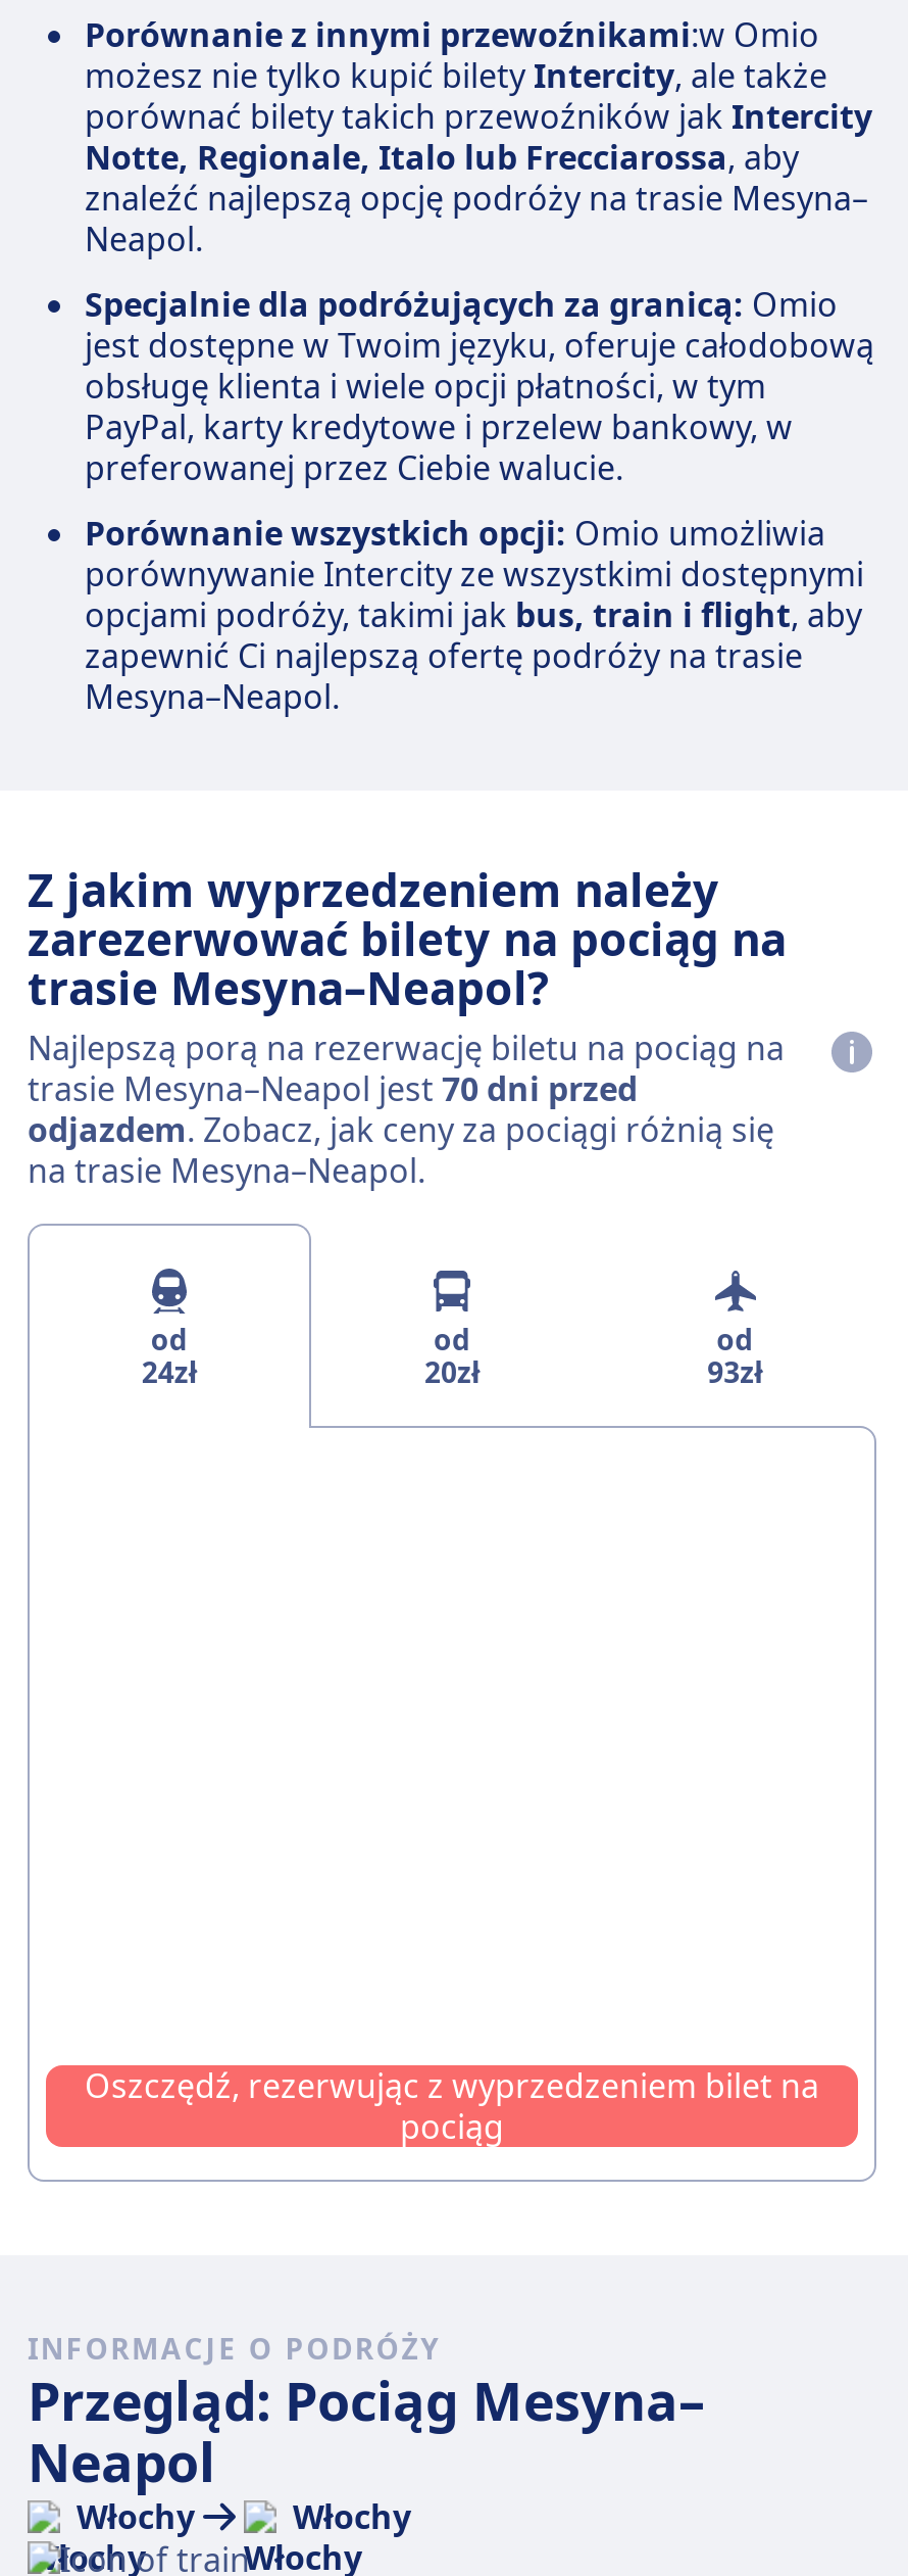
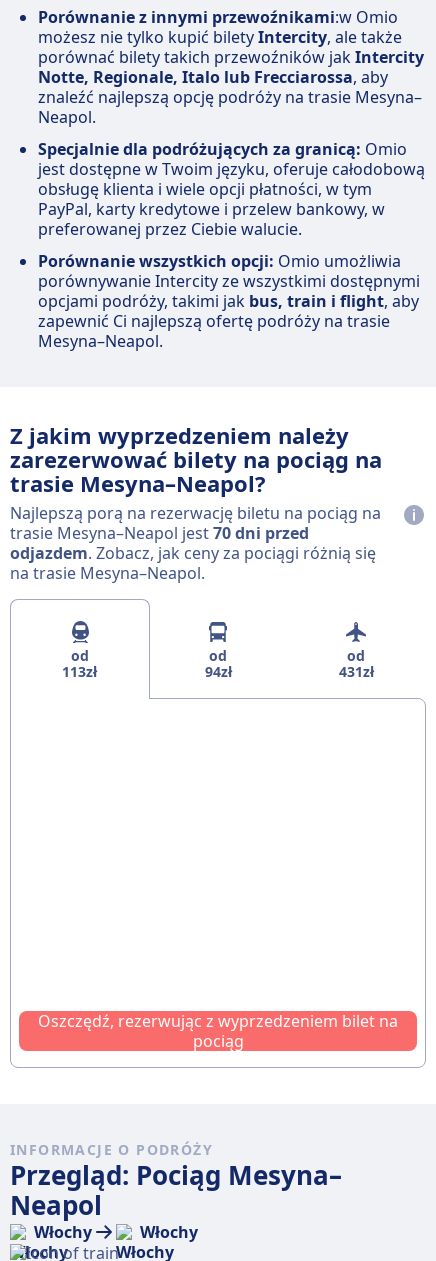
[141,1351,196,1390] 24zł -> [62,661,97,680] 113zł
[424,1351,480,1390] 20zł -> [204,661,231,680] 94zł
[707,1351,763,1390] 93zł -> [339,661,374,680] 431zł

